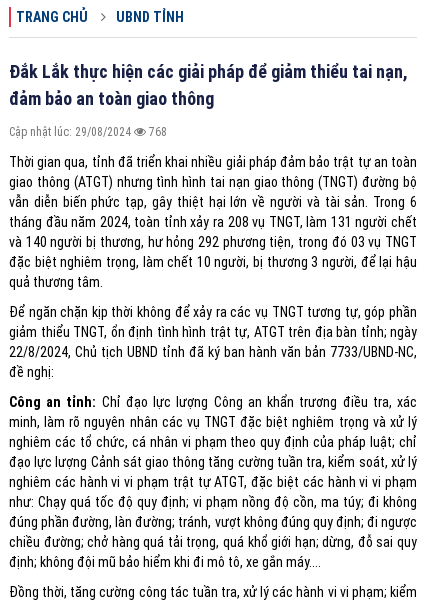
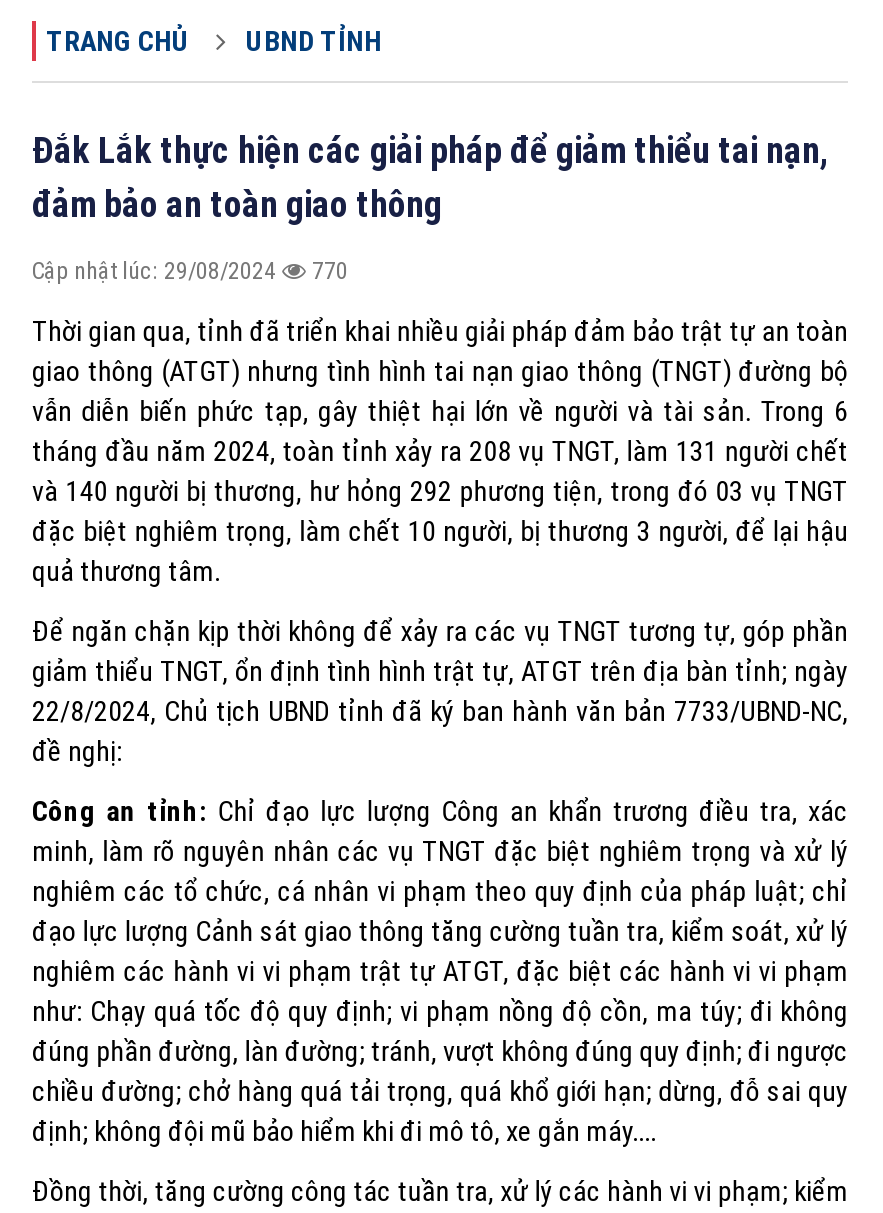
[9,125,167,139] Cập nhật lúc: 29/08/2024 768 -> [32,256,348,284] Cập nhật lúc: 29/08/2024 770

